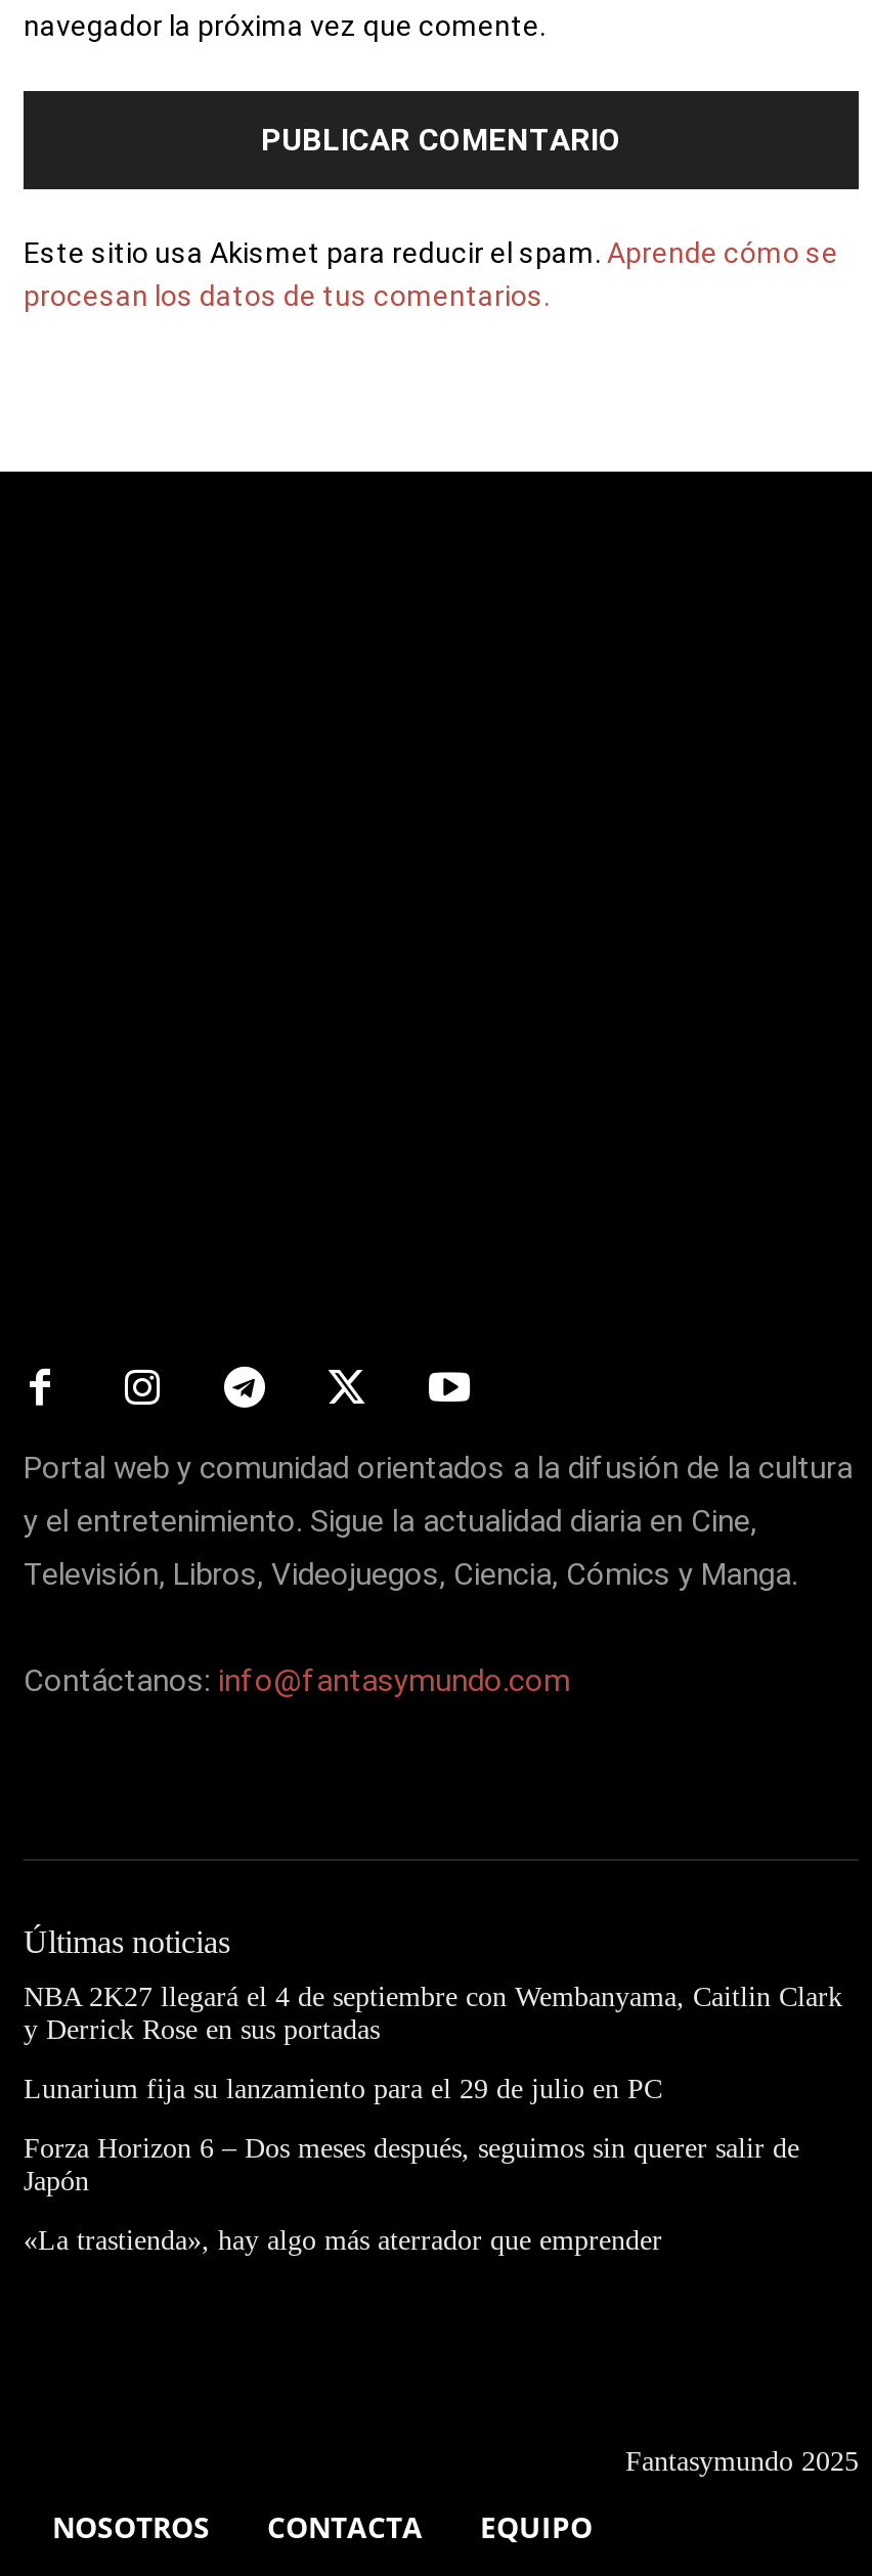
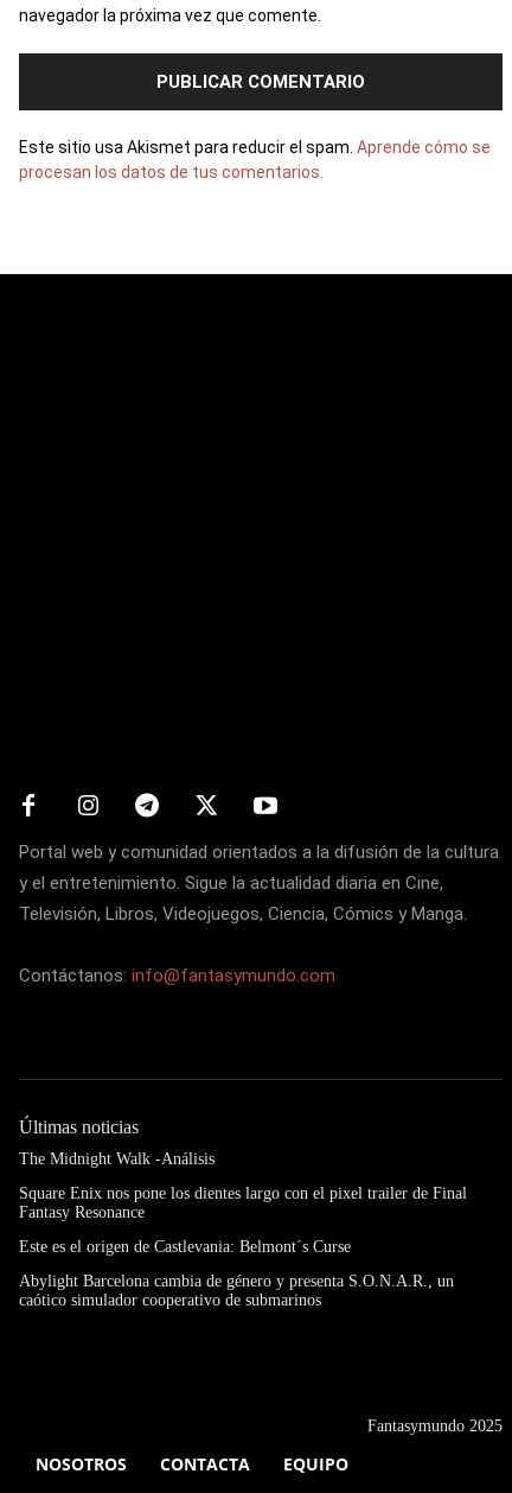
[24,1981,842,2044] NBA 2K27 llegará el 4 de septiembre con Wembanyama, Caitlin Clark | y Derrick Rose en sus portadas -> [19,1150,215,1167] The Midnight Walk -Análisis
[24,2073,662,2104] Lunarium fija su lanzamiento para el 29 de julio en PC -> [19,1184,467,1221] Square Enix nos pone los dientes largo con el pixel trailer de Final | Fantasy Resonance
[24,2132,799,2196] Forza Horizon 6 – Dos meses después, seguimos sin querer salir de | Japón -> [19,1237,351,1255] Este es el origen de Castlevania: Belmont´s Curse
[24,2224,662,2255] «La trastienda», hay algo más aterrador que emprender -> [19,1272,454,1309] Abylight Barcelona cambia de género y presenta S.O.N.A.R., un | caótico simulador cooperativo de submarinos

